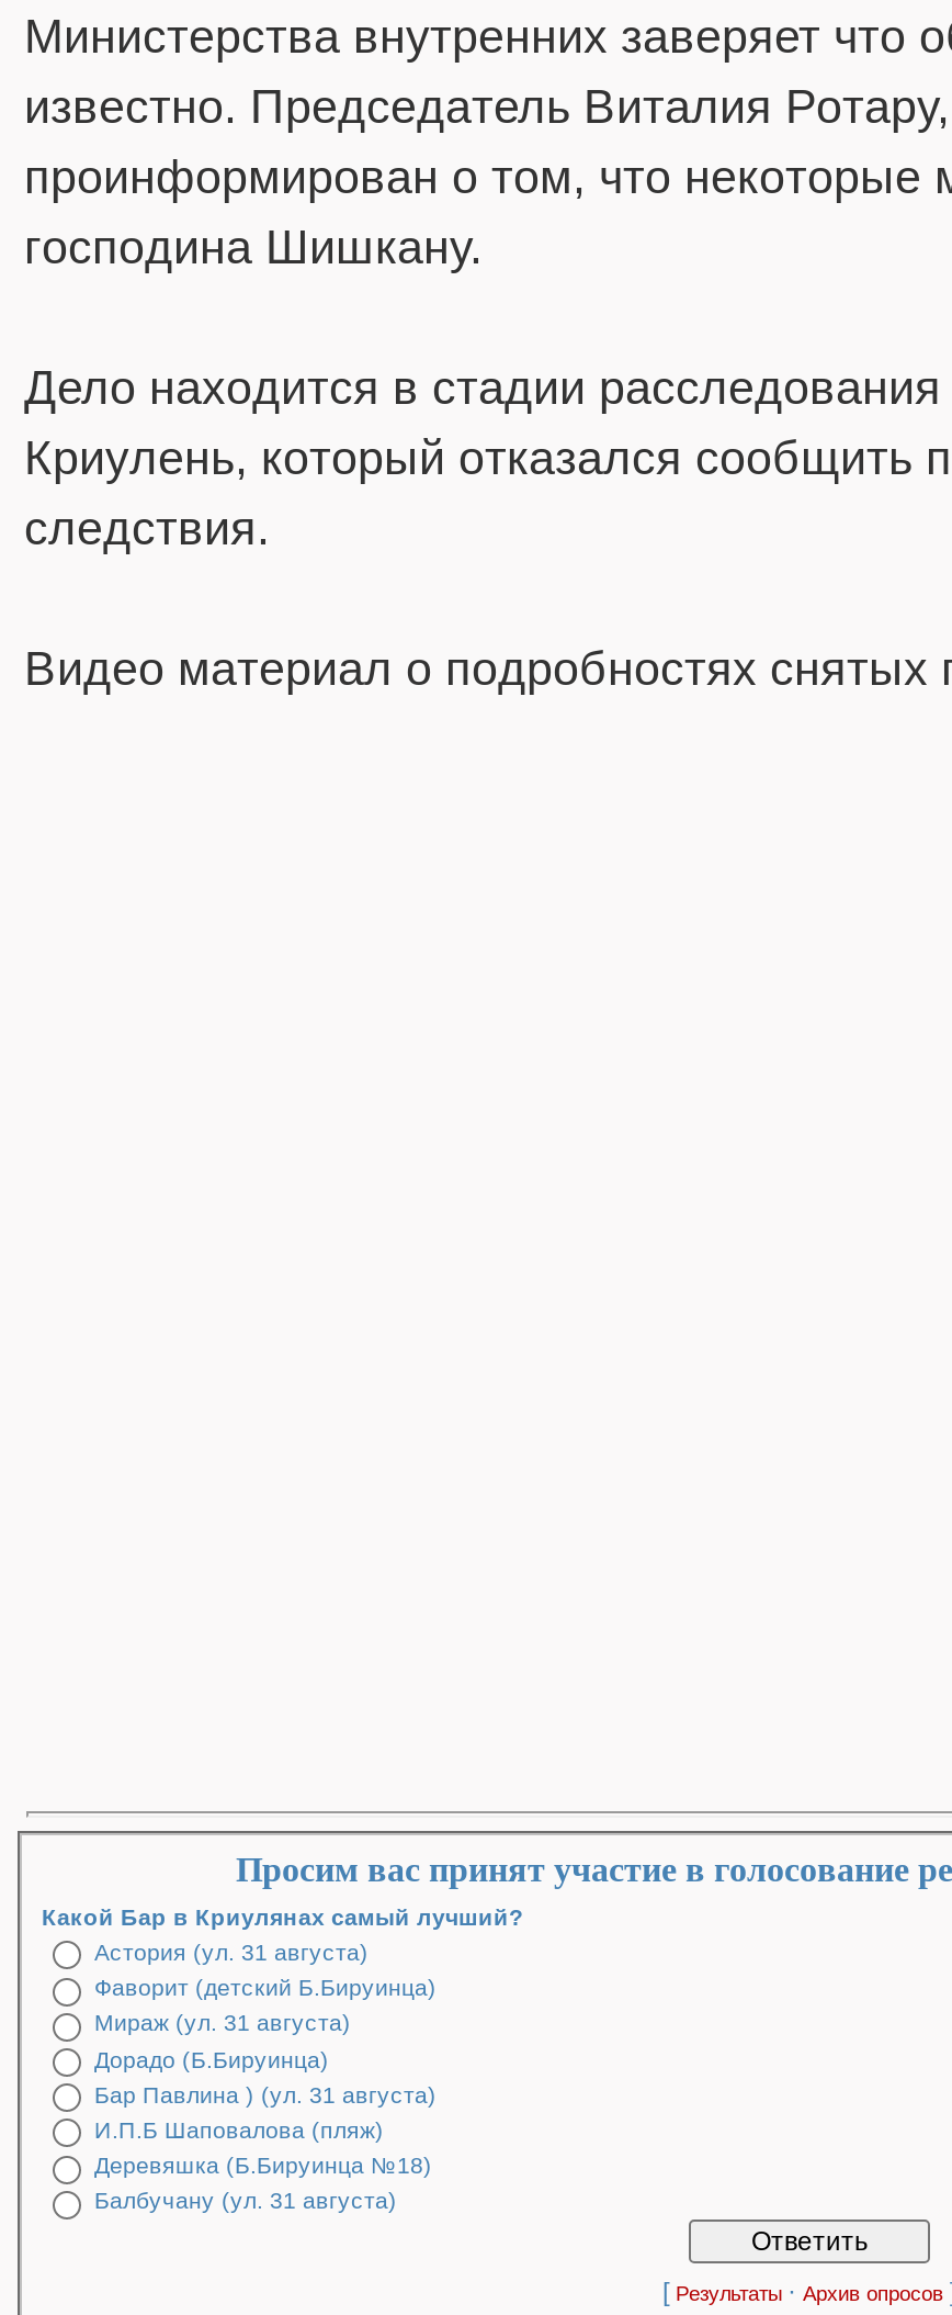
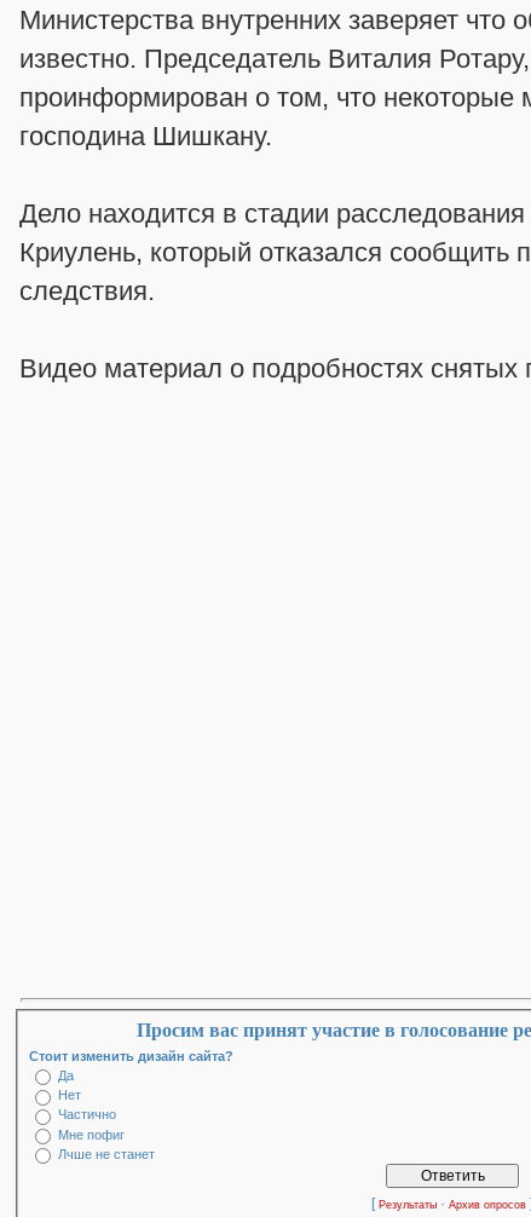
[42,1904,524,2214] Какой Бар в Криулянах самый лучший? | Астория (ул. 31 августа) | Фаворит (детский Б.Бируинца) | Мираж (ул. 31 августа) | Дорадо (Б.Бируинца) | Бар Павлина ) (ул. 31 августа) | И.П.Б Шаповалова (пляж) | Деревяшка (Б.Бируинца №18) | Балбучану (ул. 31 августа) -> [29,1049,233,1161] Стоит изменить дизайн сайта? | Да | Нет | Частично | Мне пофиг | Лчше не станет

